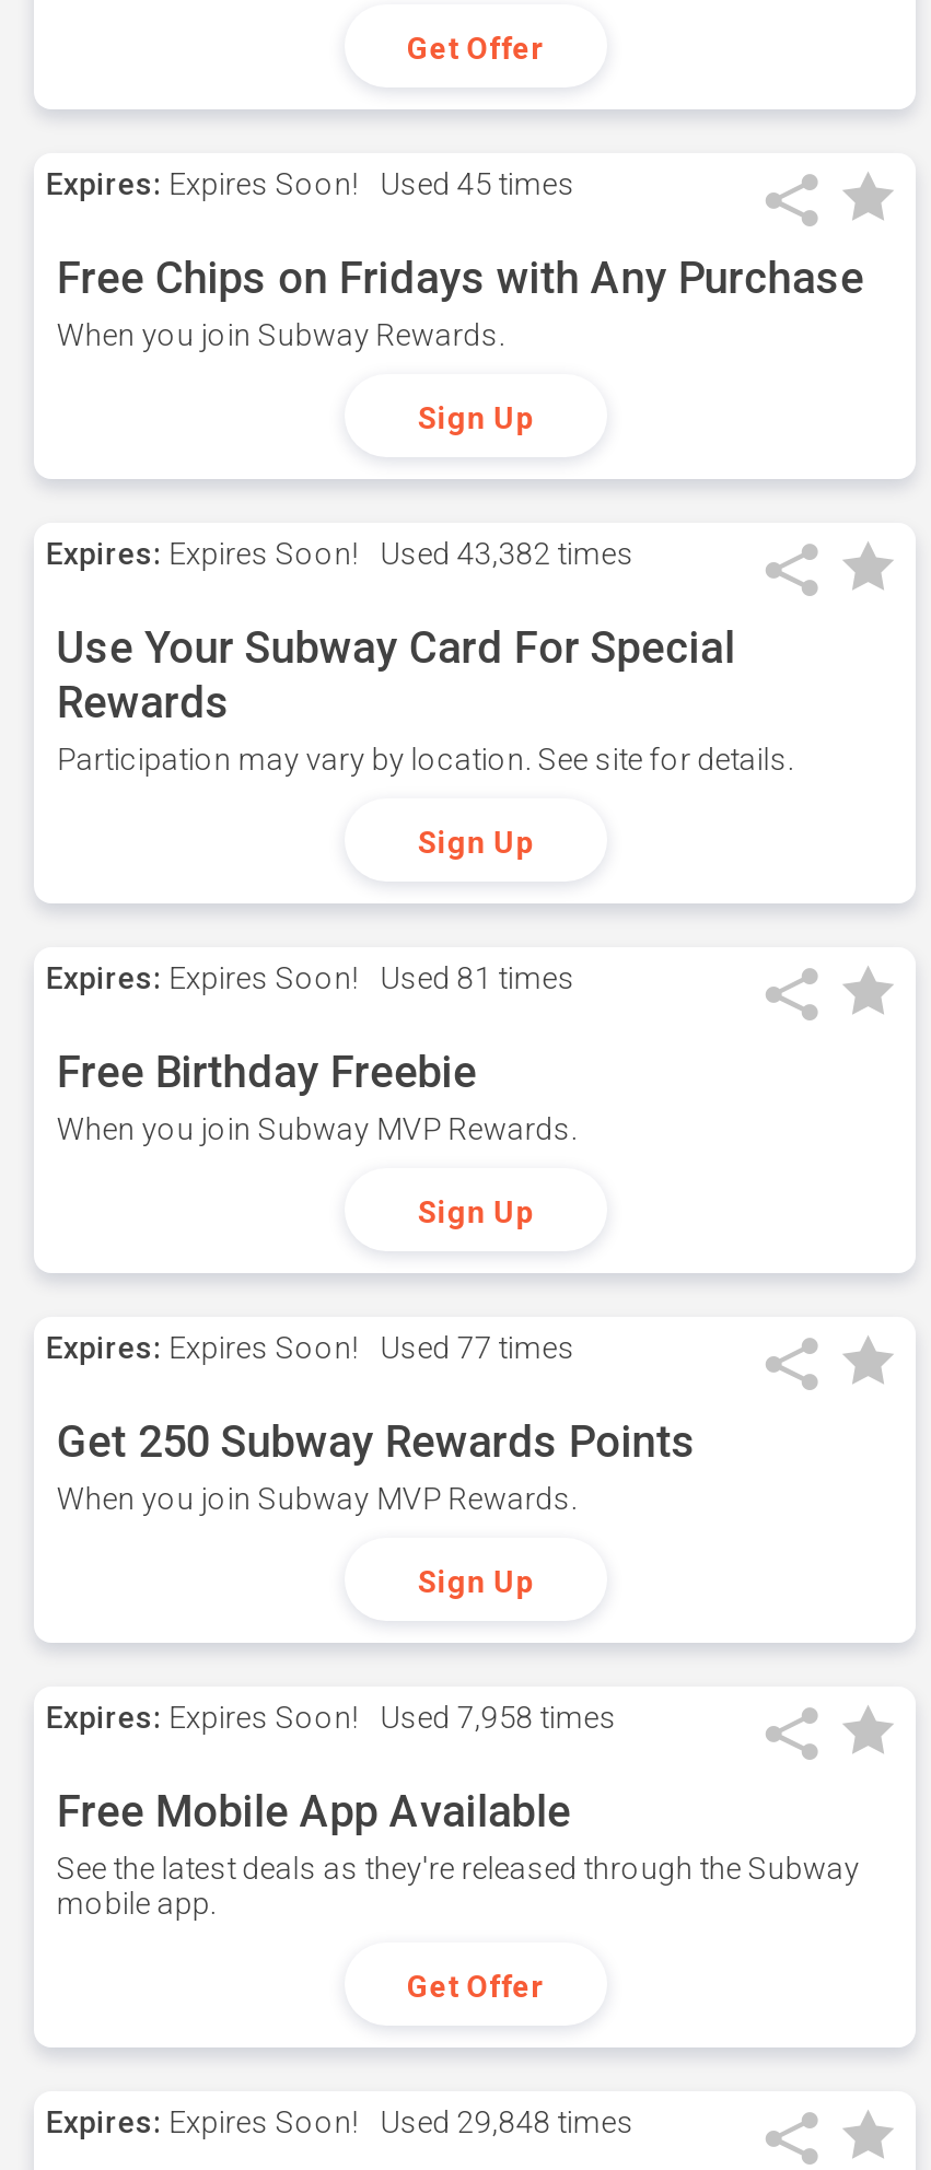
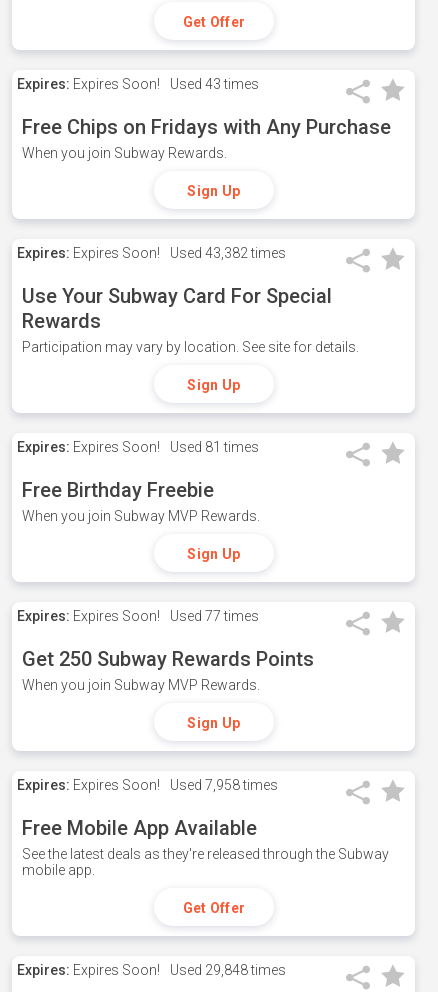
[46,166,575,201] Expires: Expires Soon! Used 45 times -> [17,76,259,92] Expires: Expires Soon! Used 43 times

